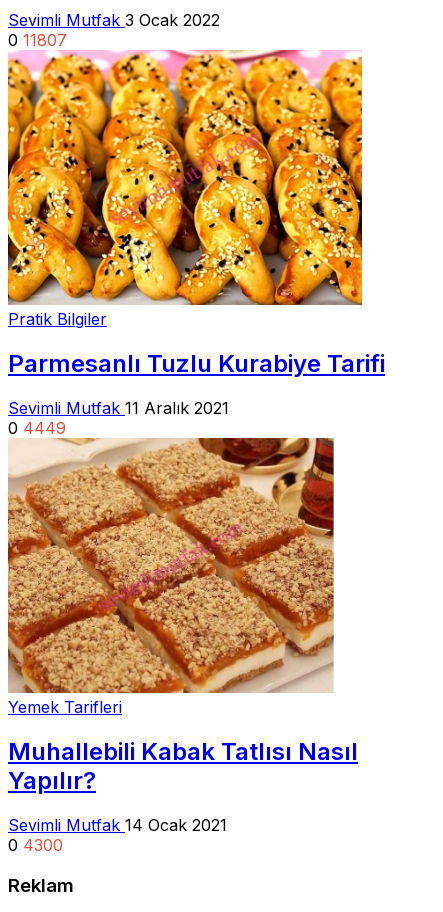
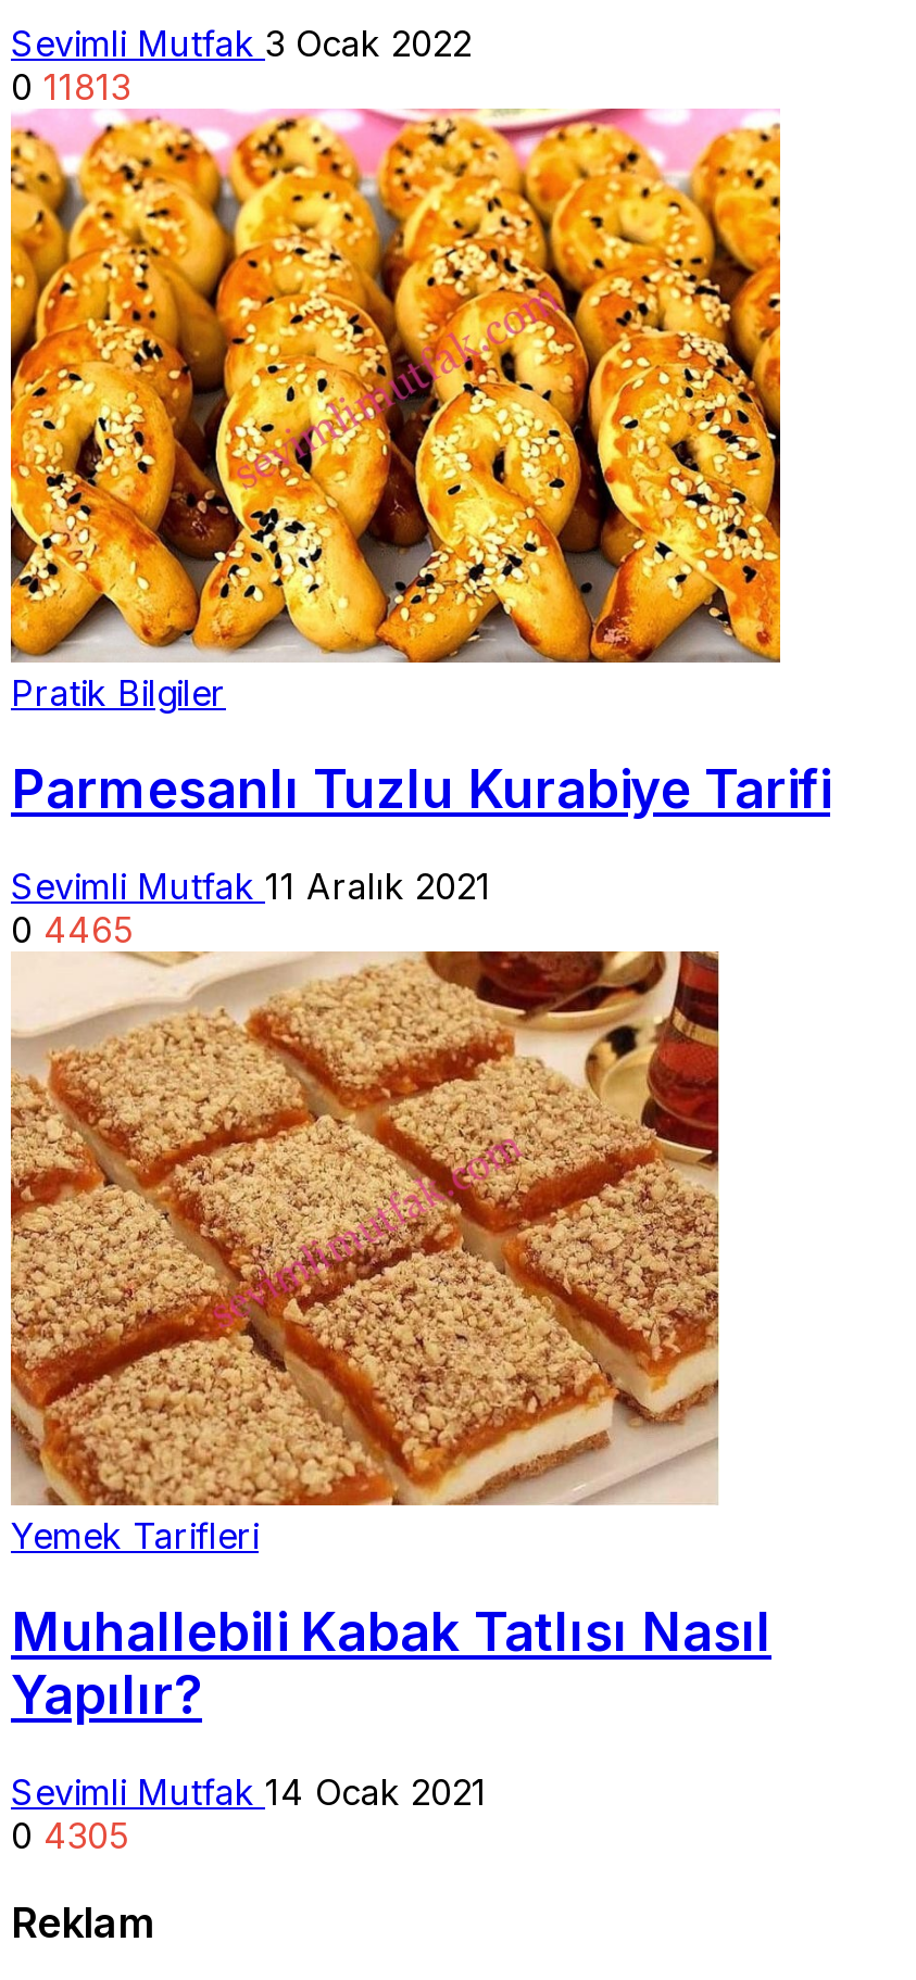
[8,30,67,50] 0 11807 -> [11,66,130,109] 0 11813
[8,418,66,438] 0 4449 -> [11,908,133,952] 0 4465
[8,835,63,855] 0 4300 -> [11,1814,128,1857] 0 4305

